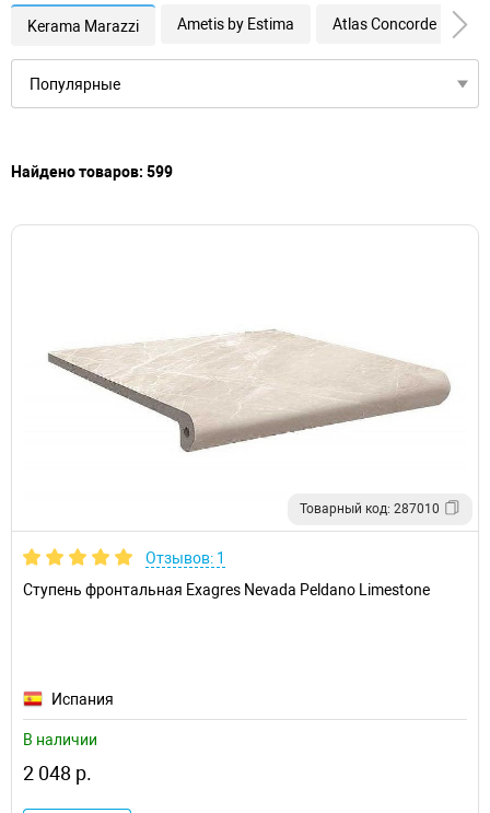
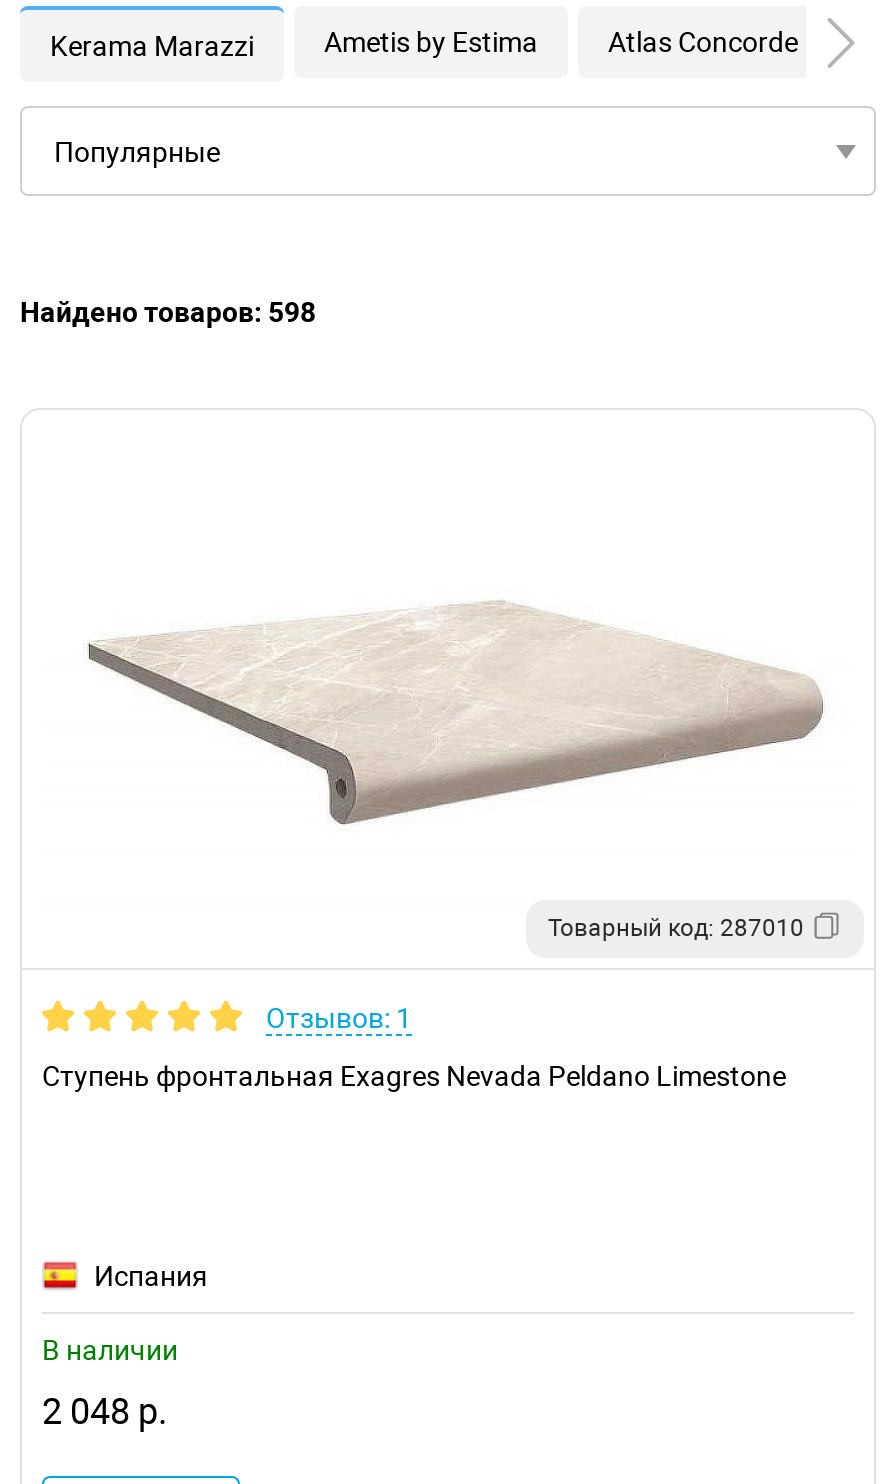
[11,163,173,181] Найдено товаров: 599 -> [20,296,316,328] Найдено товаров: 598

